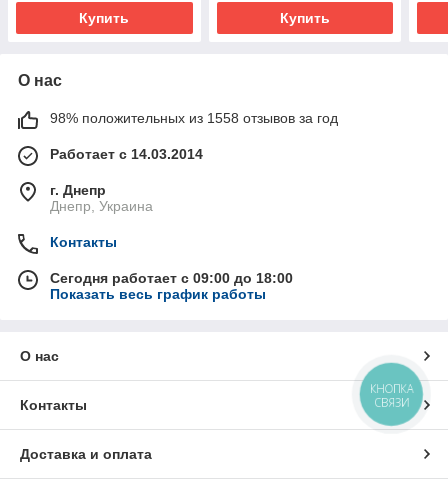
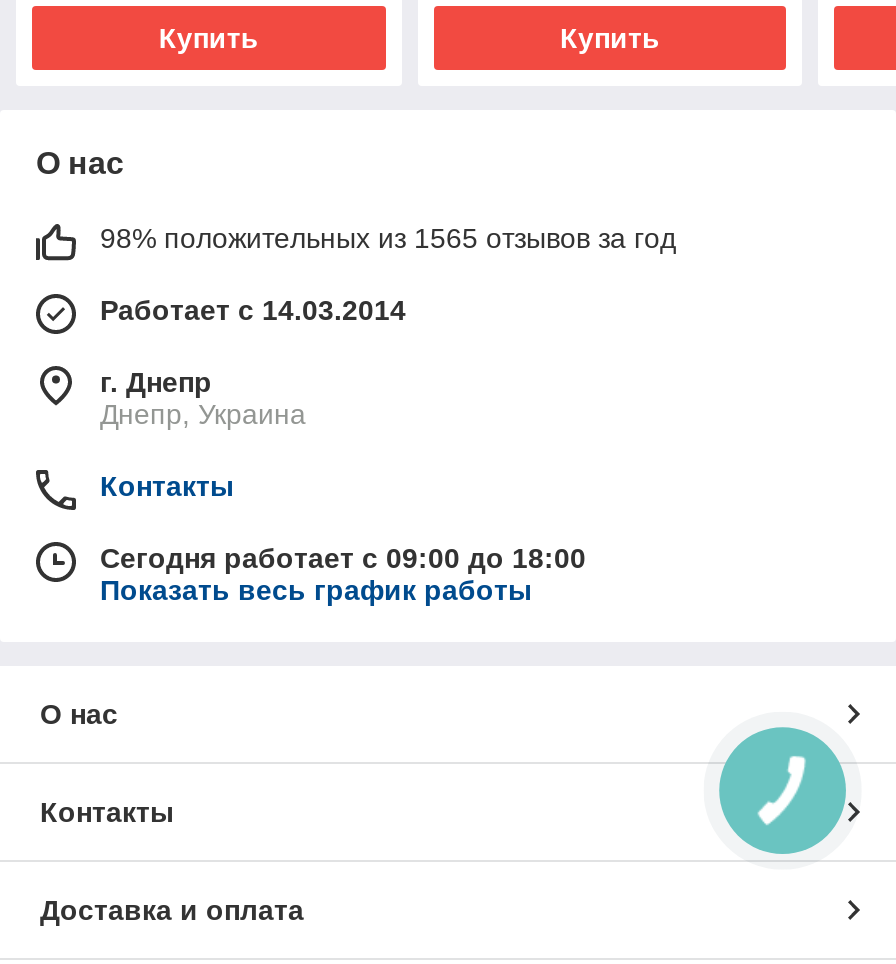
[50,110,338,126] 98% положительных из 1558 отзывов за год -> [100,223,676,255] 98% положительных из 1565 отзывов за год
[370,381,413,410] КНОПКА | СВЯЗИ -> none

